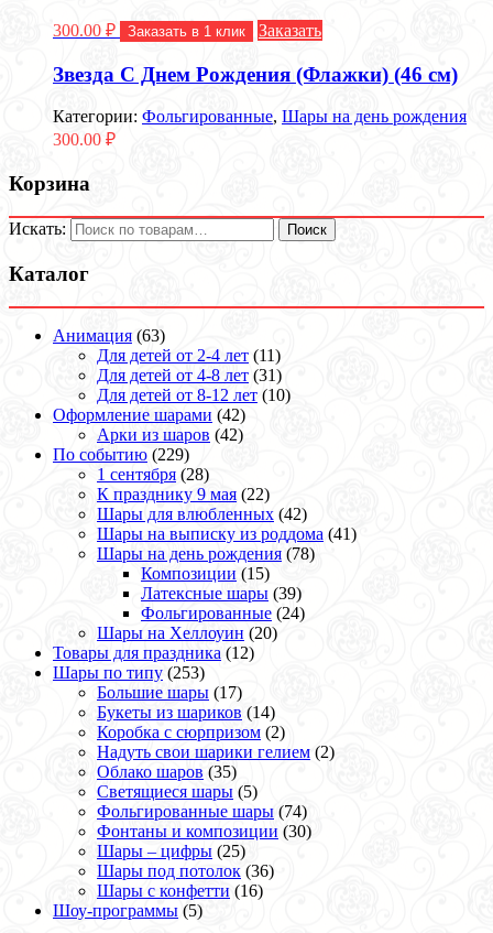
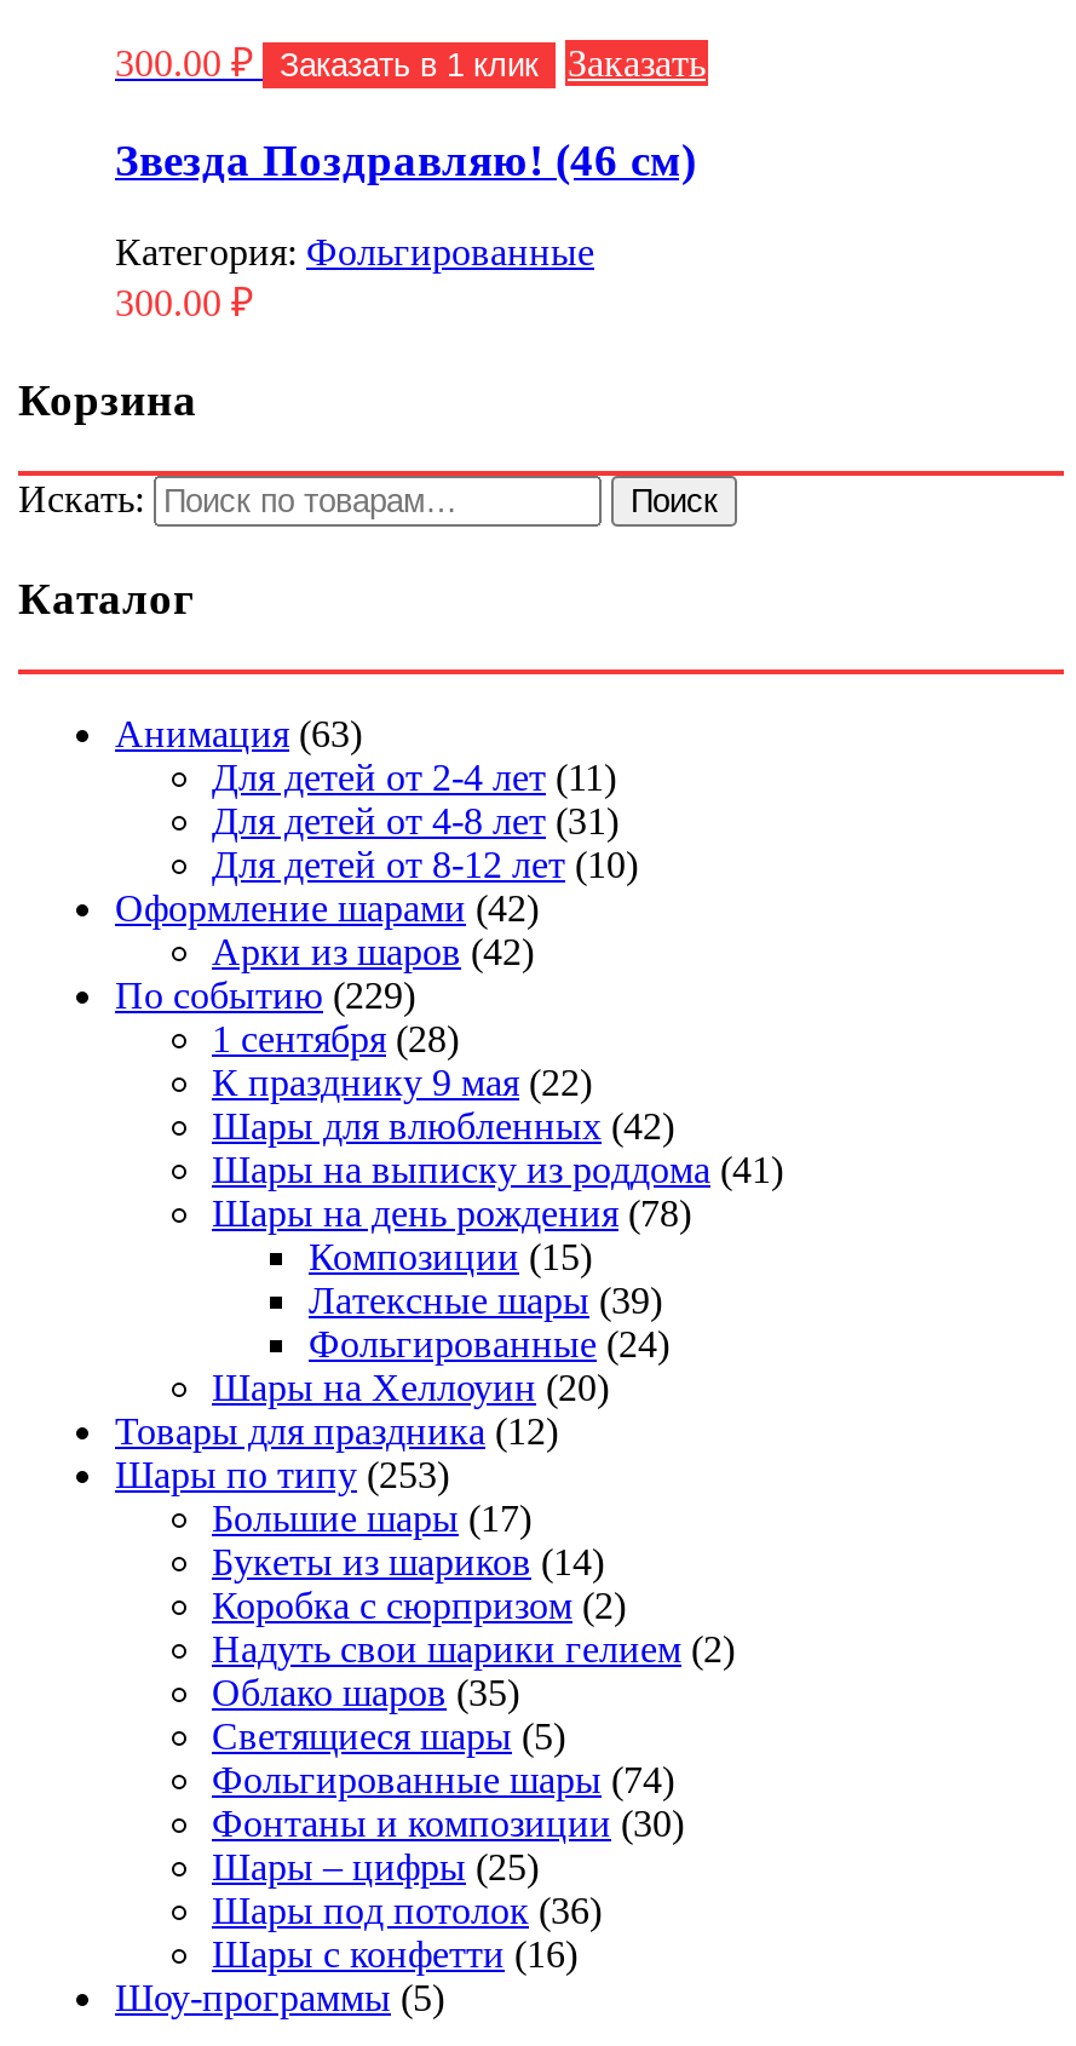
[53,62,458,85] Звезда С Днем Рождения (Флажки) (46 см) -> [115,133,696,184] Звезда Поздравляю! (46 см)
[53,107,467,126] Категории: Фольгированные, Шары на день рождения -> [115,232,594,273] Категория: Фольгированные

